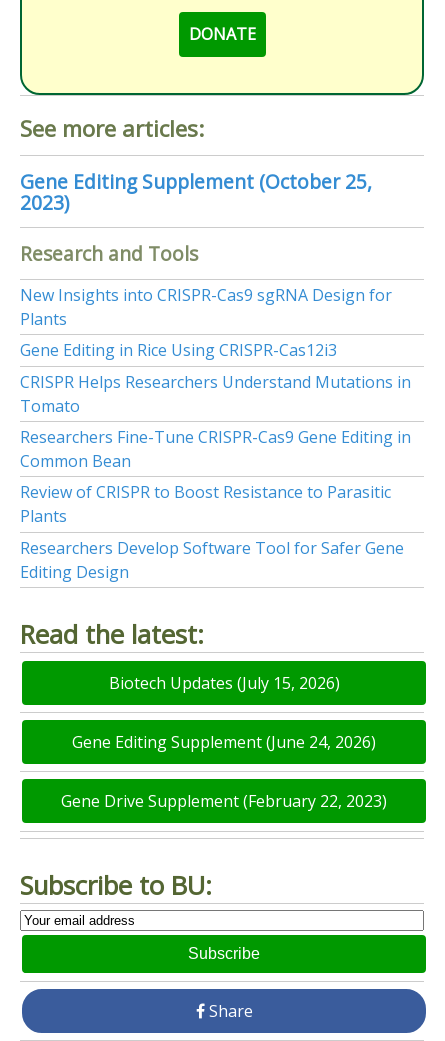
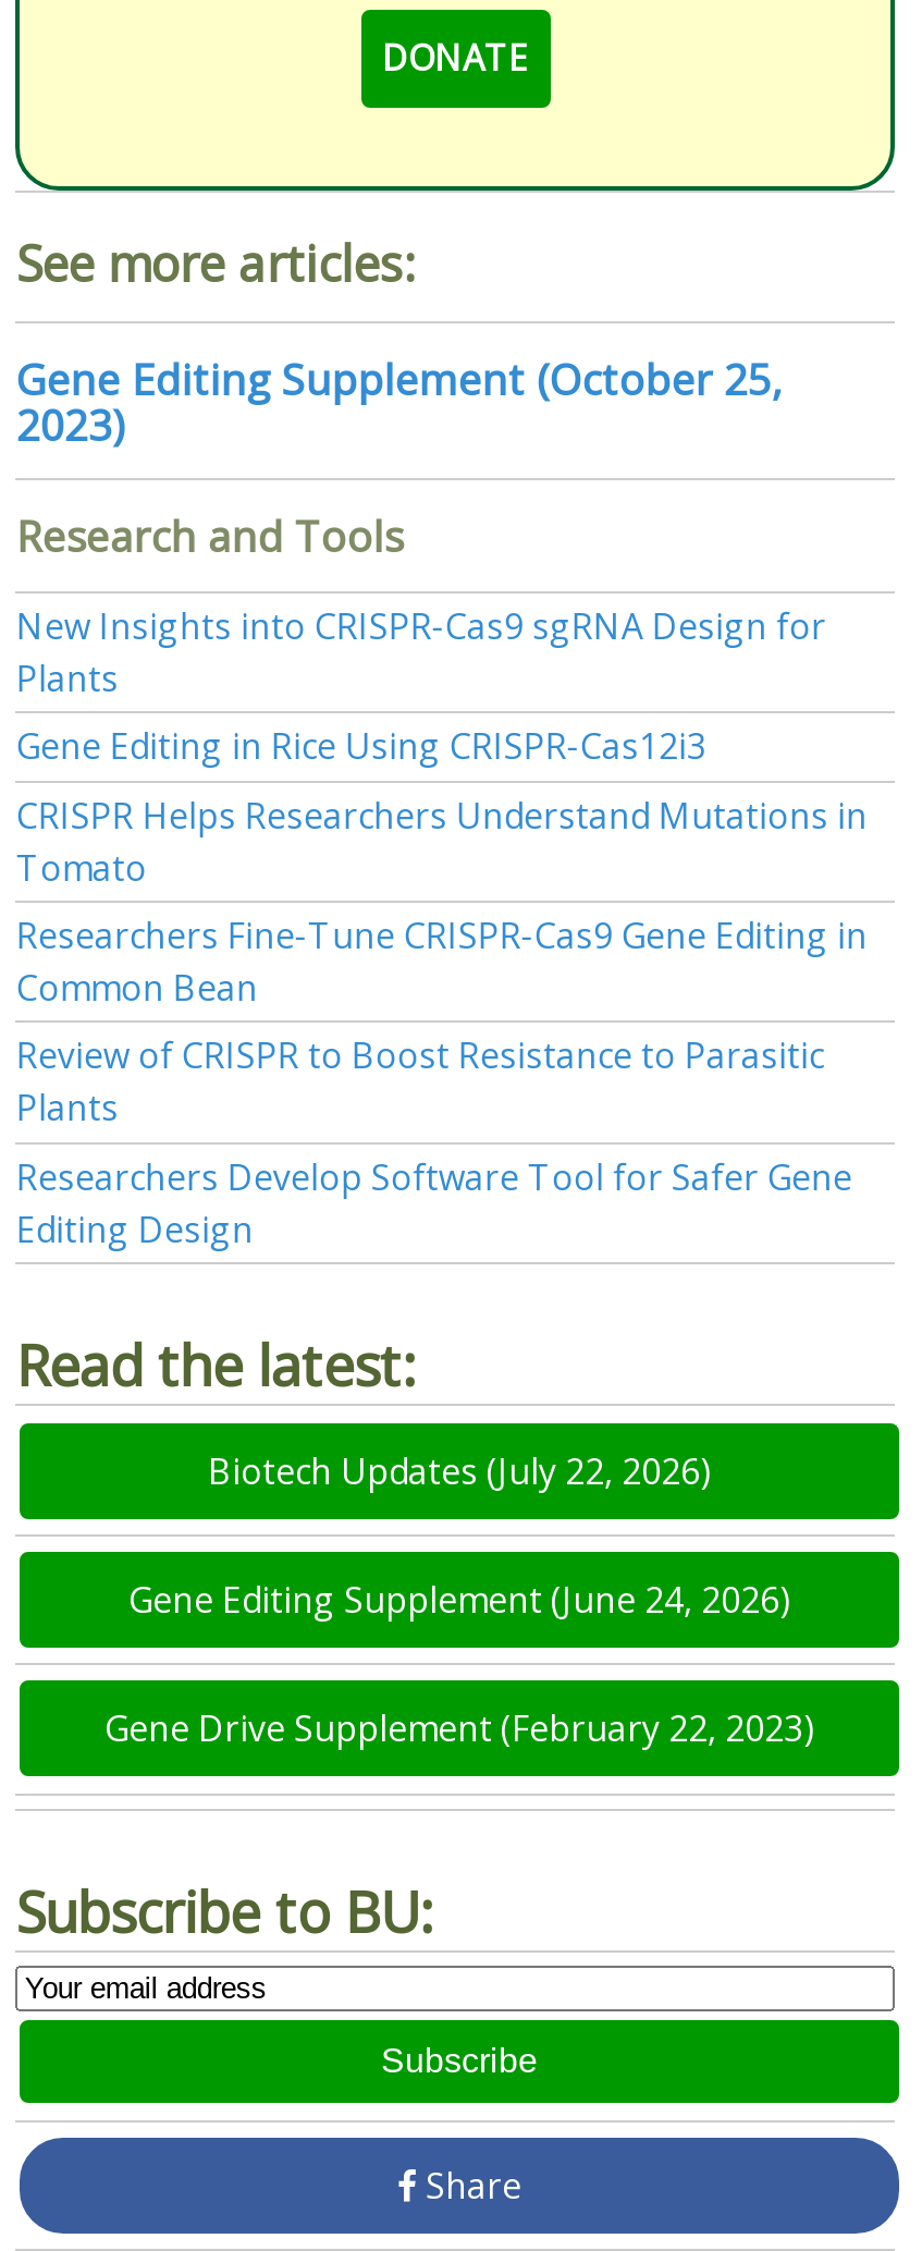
[108,672,339,694] Biotech Updates (July 15, 2026) -> [208,1446,711,1494] Biotech Updates (July 22, 2026)

